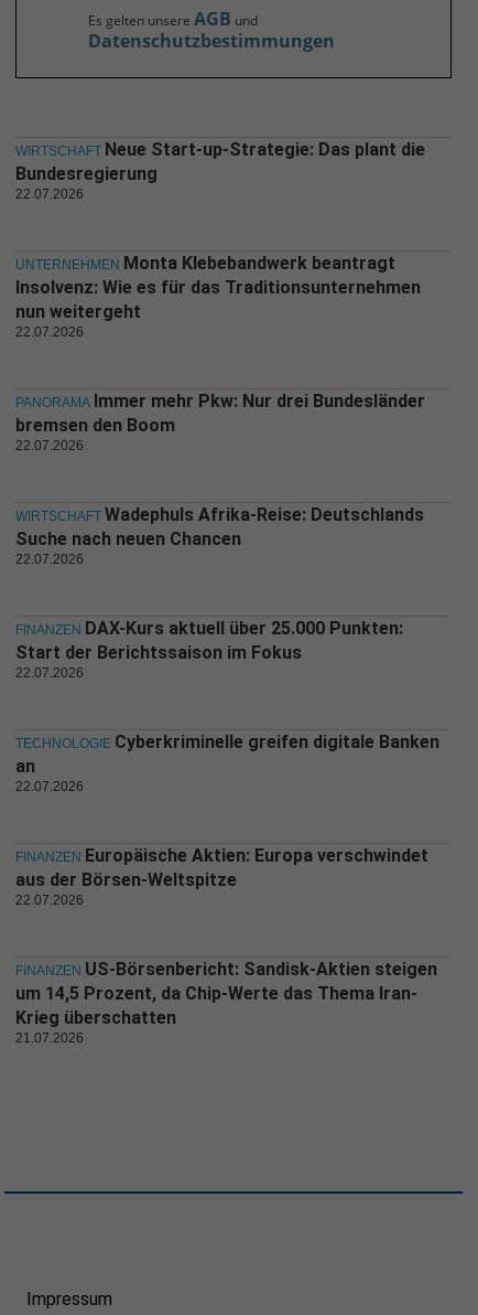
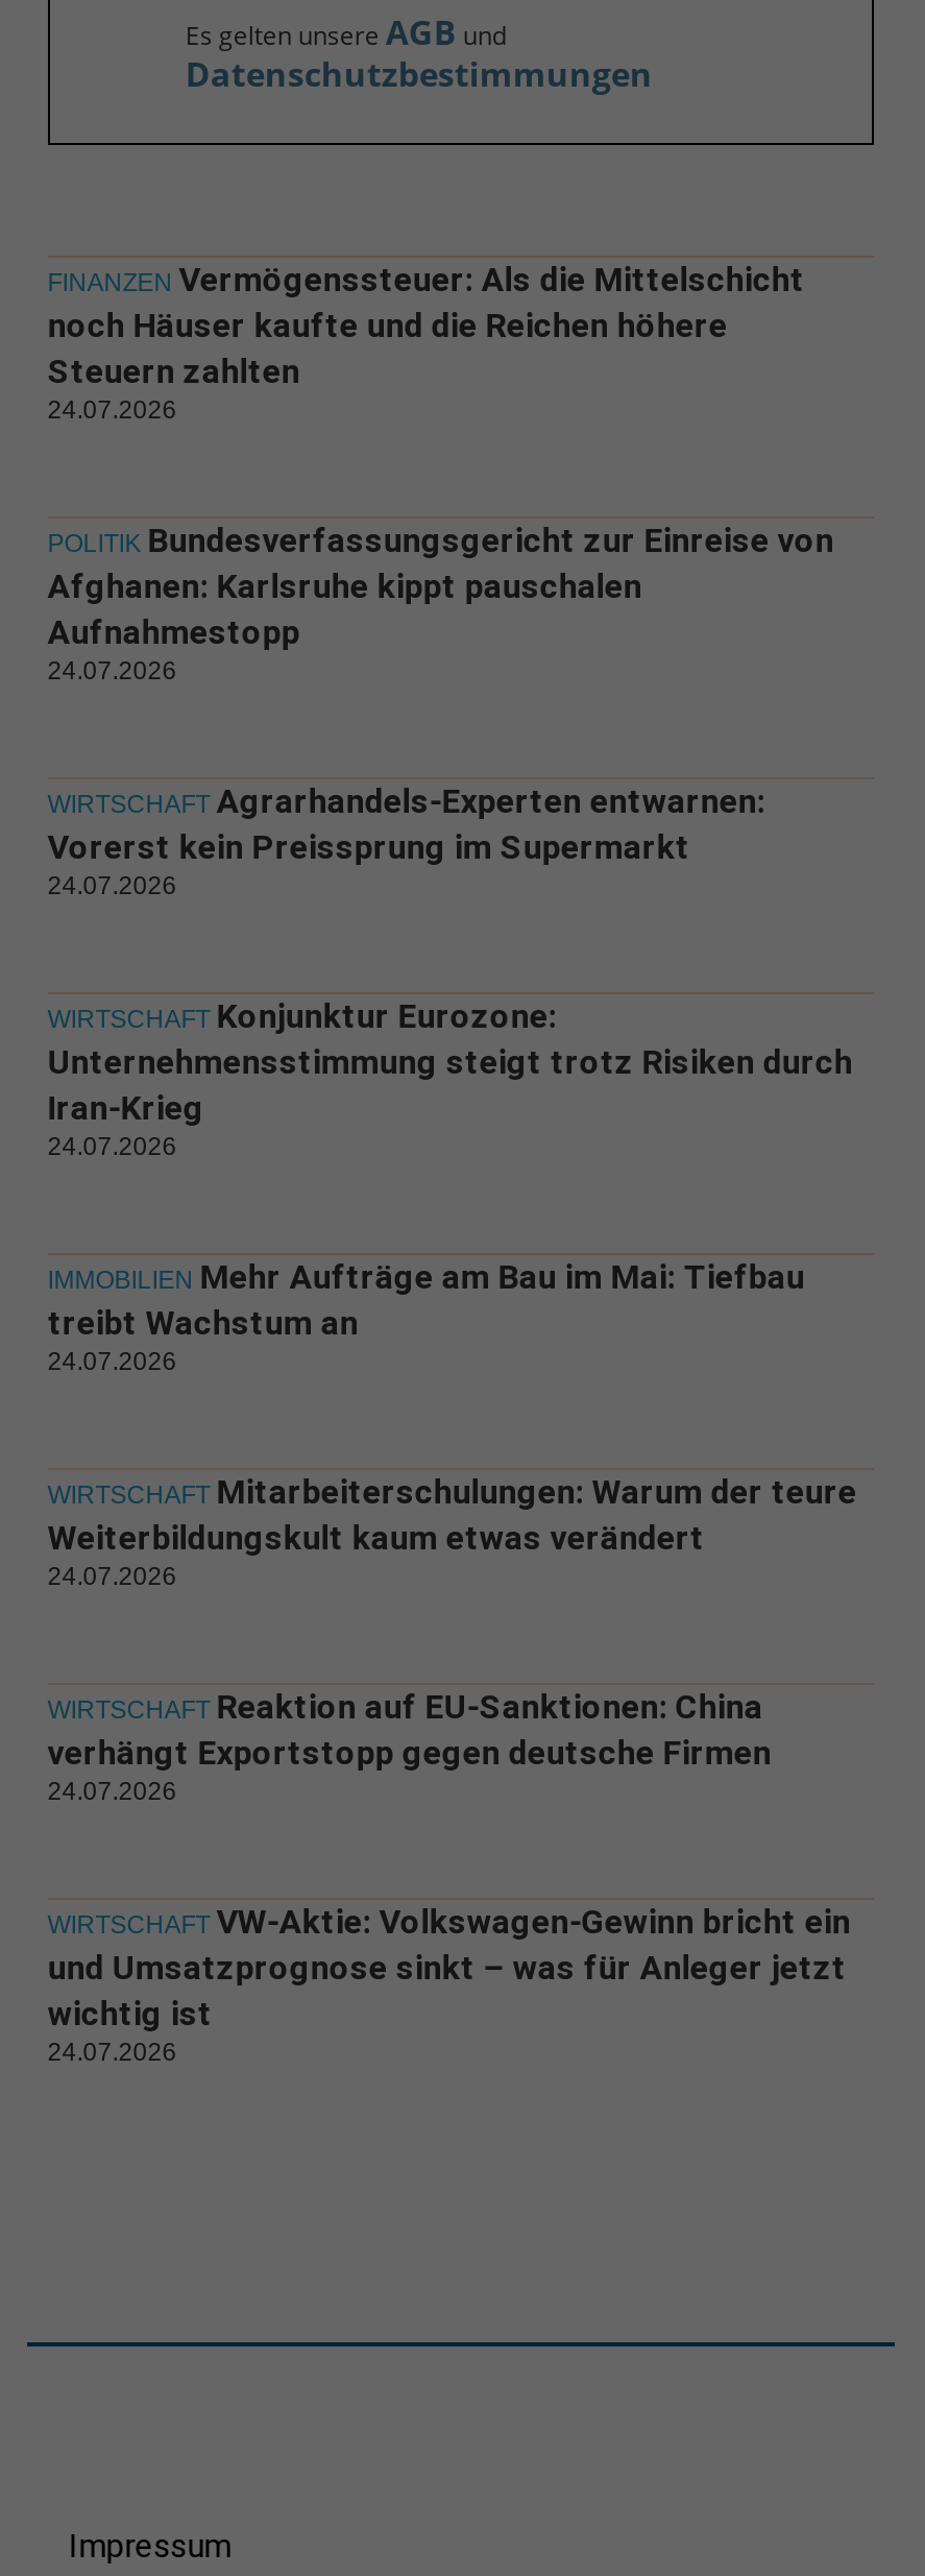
[15,139,425,202] WIRTSCHAFT Neue Start-up-Strategie: Das plant die | Bundesregierung | 22.07.2026 -> [47,260,804,425] FINANZEN Vermögenssteuer: Als die Mittelschicht | noch Häuser kaufte und die Reichen höhere | Steuern zahlten | 24.07.2026
[15,253,420,340] UNTERNEHMEN Monta Klebebandwerk beantragt | Insolvenz: Wie es für das Traditionsunternehmen | nun weitergeht | 22.07.2026 -> [47,521,834,686] POLITIK Bundesverfassungsgericht zur Einreise von | Afghanen: Karlsruhe kippt pauschalen | Aufnahmestopp | 24.07.2026
[15,391,425,454] PANORAMA Immer mehr Pkw: Nur drei Bundesländer | bremsen den Boom | 22.07.2026 -> [47,782,765,901] WIRTSCHAFT Agrarhandels-Experten entwarnen: | Vorerst kein Preissprung im Supermarkt | 24.07.2026
[15,504,424,567] WIRTSCHAFT Wadephuls Afrika-Reise: Deutschlands | Suche nach neuen Chancen | 22.07.2026 -> [47,997,852,1162] WIRTSCHAFT Konjunktur Eurozone: | Unternehmensstimmung steigt trotz Risiken durch | Iran-Krieg | 24.07.2026
[15,618,403,681] FINANZEN DAX-Kurs aktuell über 25.000 Punkten: | Start der Berichtssaison im Fokus | 22.07.2026 -> [47,1258,804,1377] IMMOBILIEN Mehr Aufträge am Bau im Mai: Tiefbau | treibt Wachstum an | 24.07.2026
[15,732,439,795] TECHNOLOGIE Cyberkriminelle greifen digitale Banken | an | 22.07.2026 -> [47,1473,857,1592] WIRTSCHAFT Mitarbeiterschulungen: Warum der teure | Weiterbildungskult kaum etwas verändert | 24.07.2026
[15,845,428,908] FINANZEN Europäische Aktien: Europa verschwindet | aus der Börsen-Weltspitze | 22.07.2026 -> [47,1687,771,1806] WIRTSCHAFT Reaktion auf EU-Sanktionen: China | verhängt Exportstopp gegen deutsche Firmen | 24.07.2026
[15,959,437,1046] FINANZEN US-Börsenbericht: Sandisk-Aktien steigen | um 14,5 Prozent, da Chip-Werte das Thema Iran- | Krieg überschatten | 21.07.2026 -> [47,1902,850,2067] WIRTSCHAFT VW-Aktie: Volkswagen-Gewinn bricht ein | und Umsatzprognose sinkt – was für Anleger jetzt | wichtig ist | 24.07.2026

